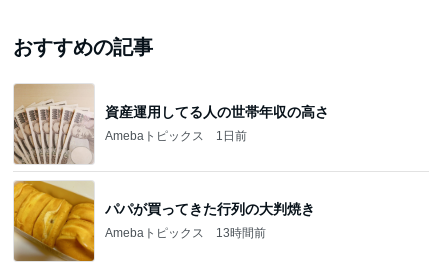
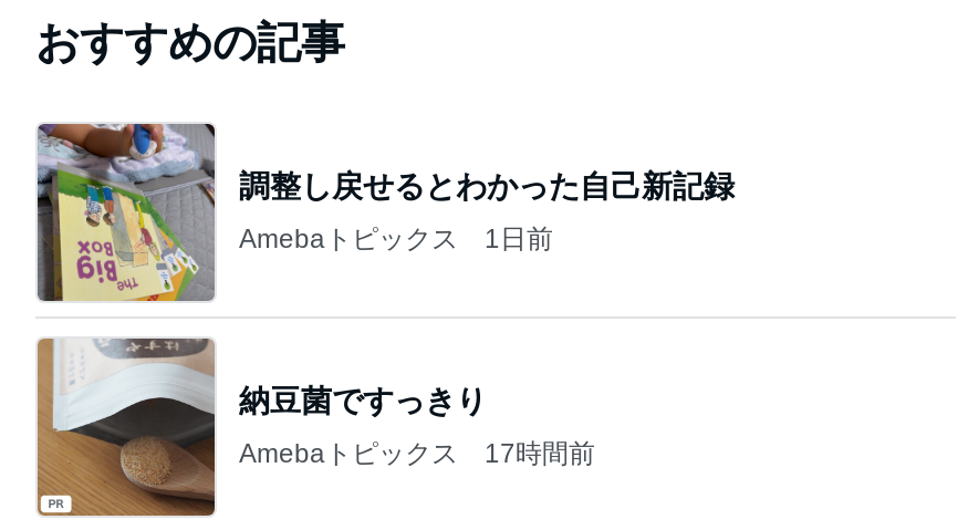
[13,84,329,165] [image] | 資産運用してる人の世帯年収の高さ -> [35,122,735,303] [image] | 調整し戻せるとわかった自己新記録
[14,180,315,261] [image] | パパが買ってきた行列の大判焼き -> [38,336,487,516] [image] | 納豆菌ですっきり
[105,226,266,240] Amebaトピックス 13時間前 -> [239,438,595,469] Amebaトピックス 17時間前

